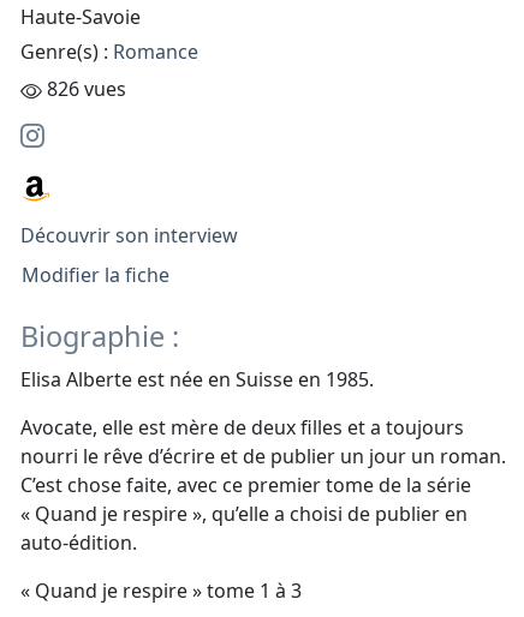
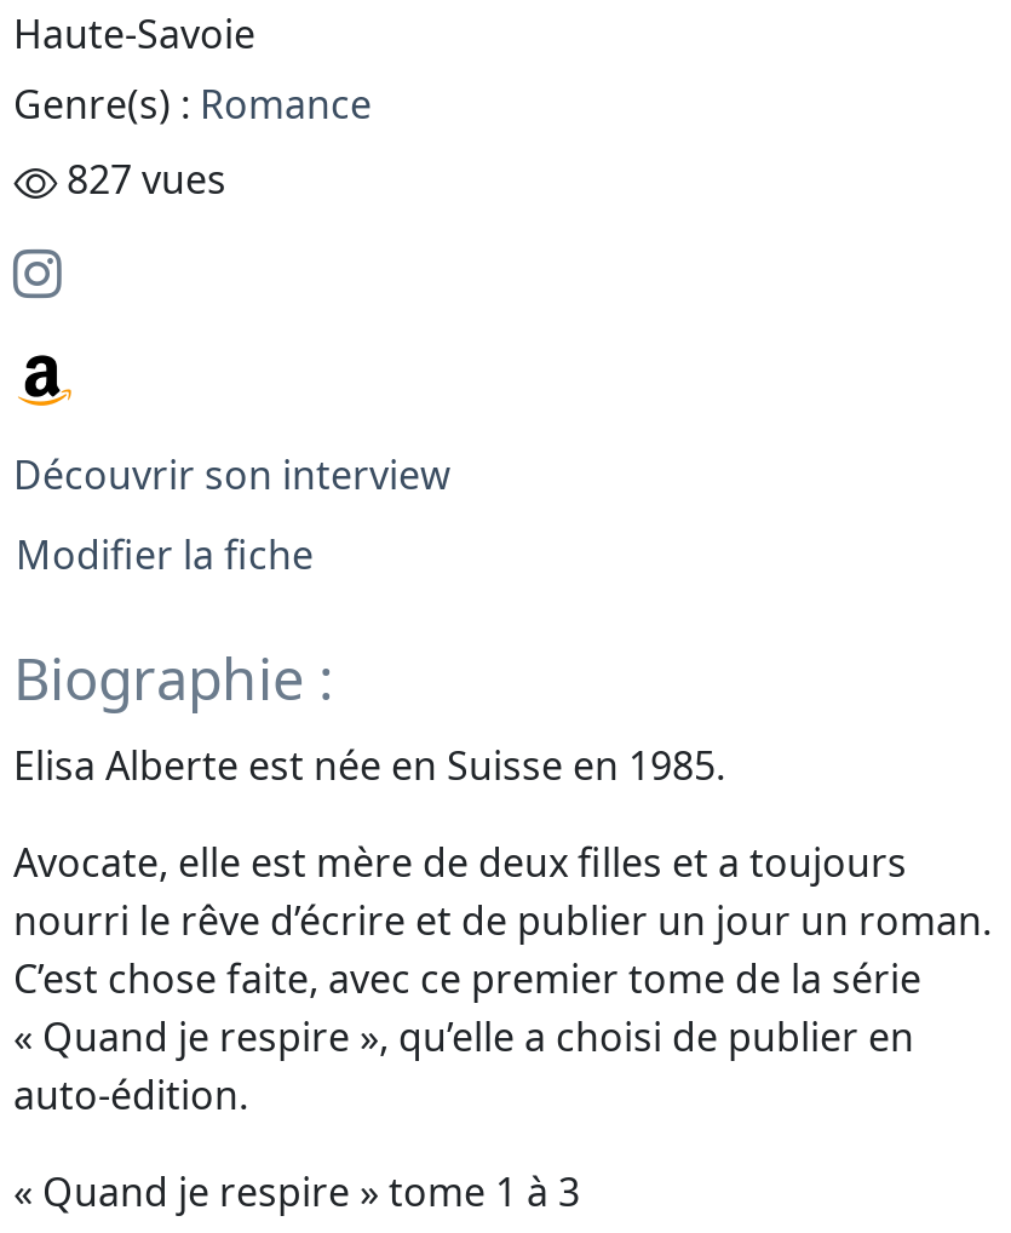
[42,75,126,102] 826 vues -> [57,152,226,205] 827 vues

